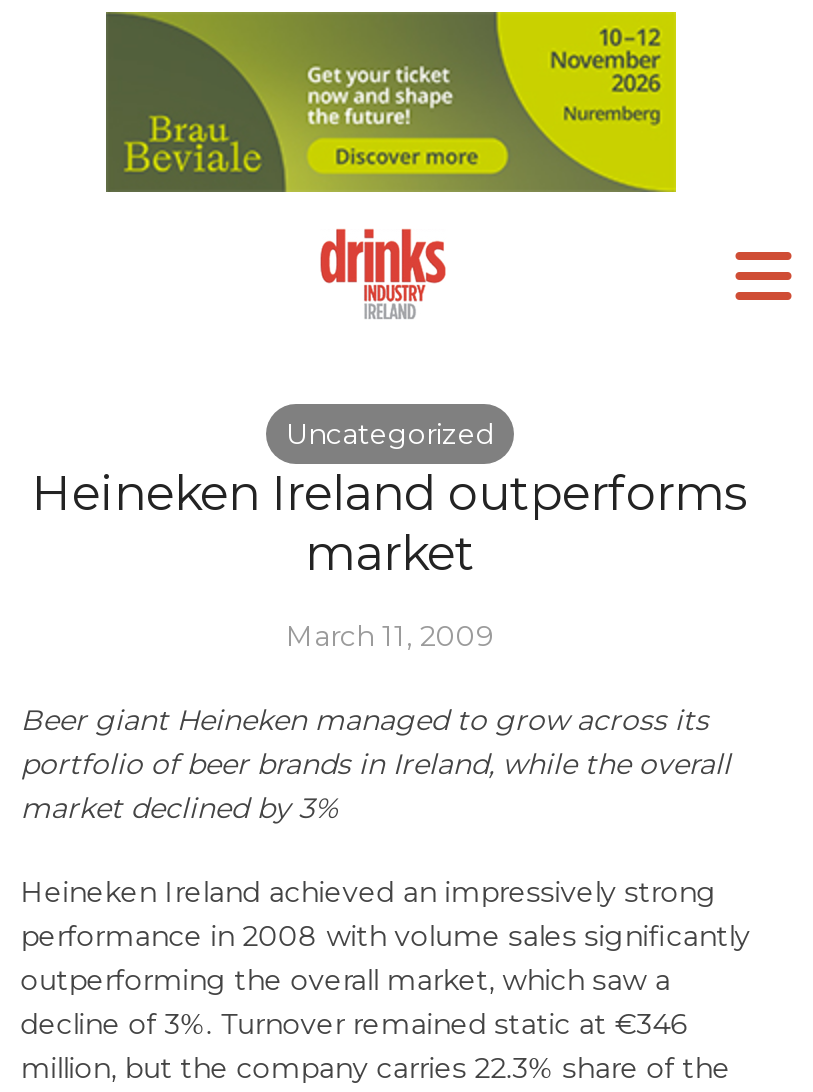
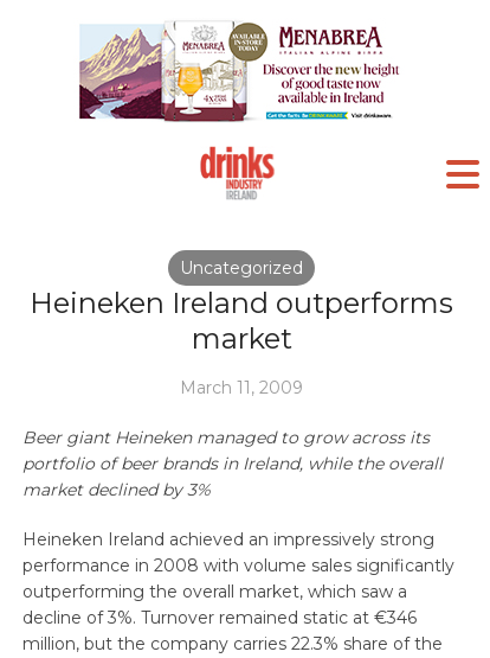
[104,10,678,194] [image] -> [73,18,411,124] [image]

